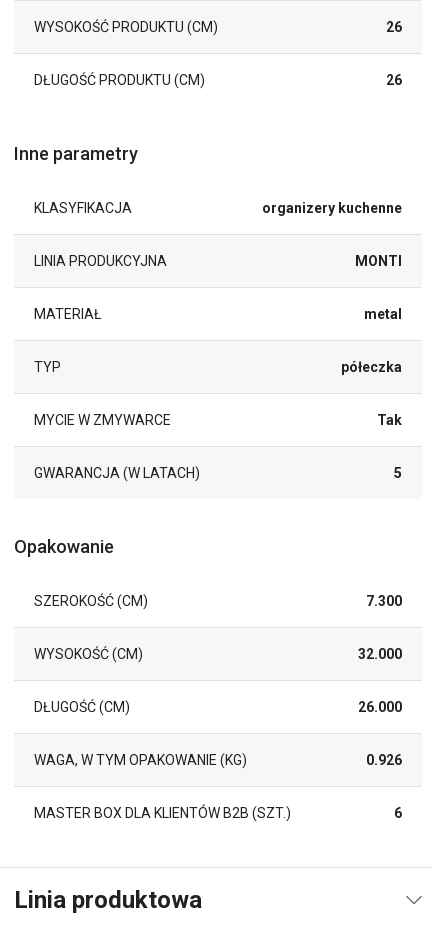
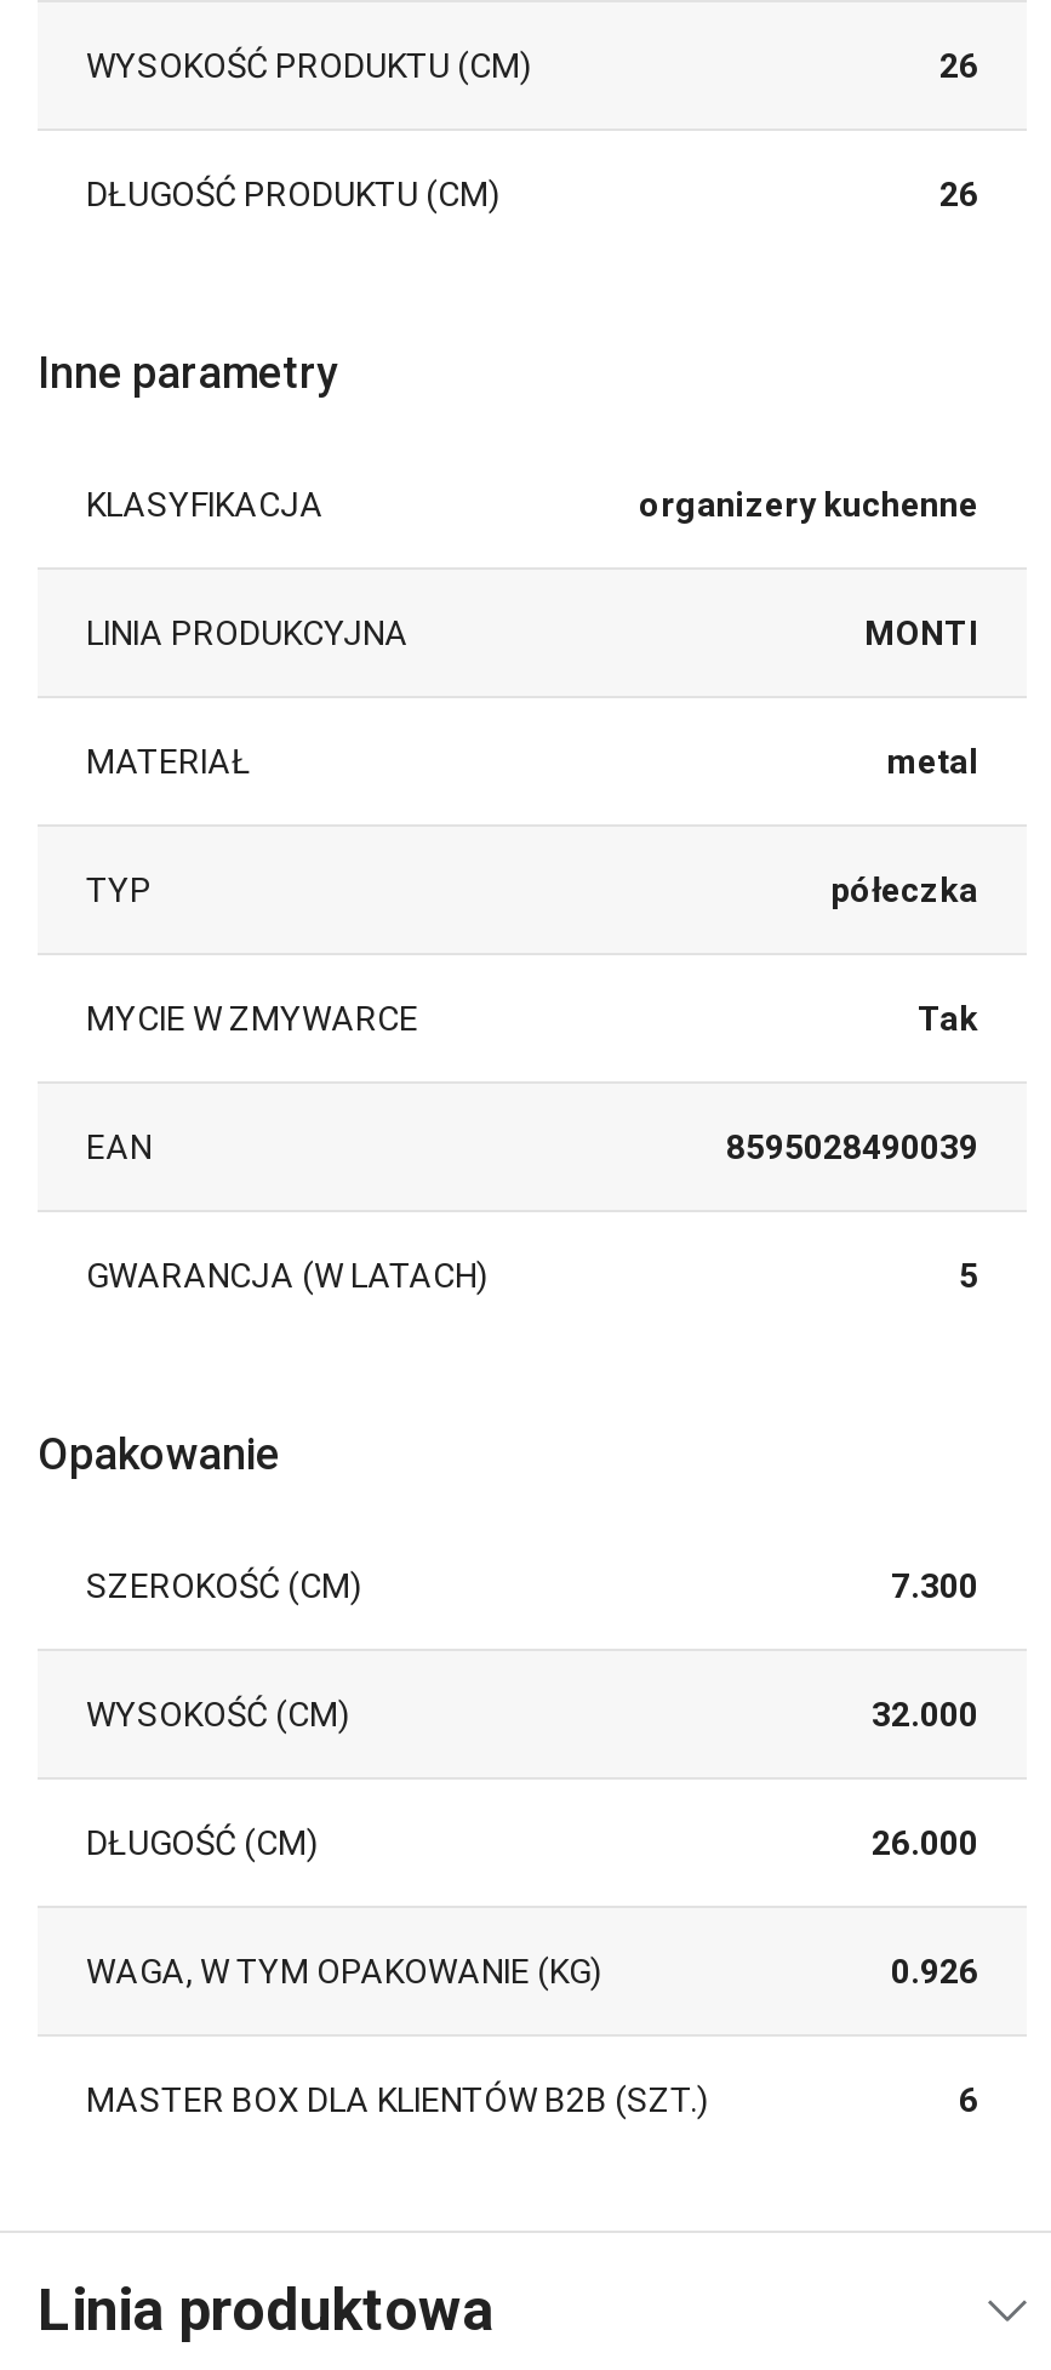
none -> [86,1127,978,1166] EAN | 8595028490039

